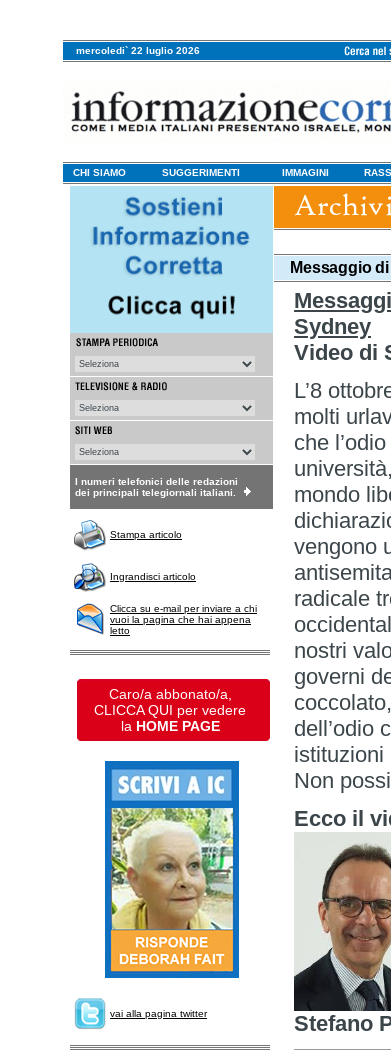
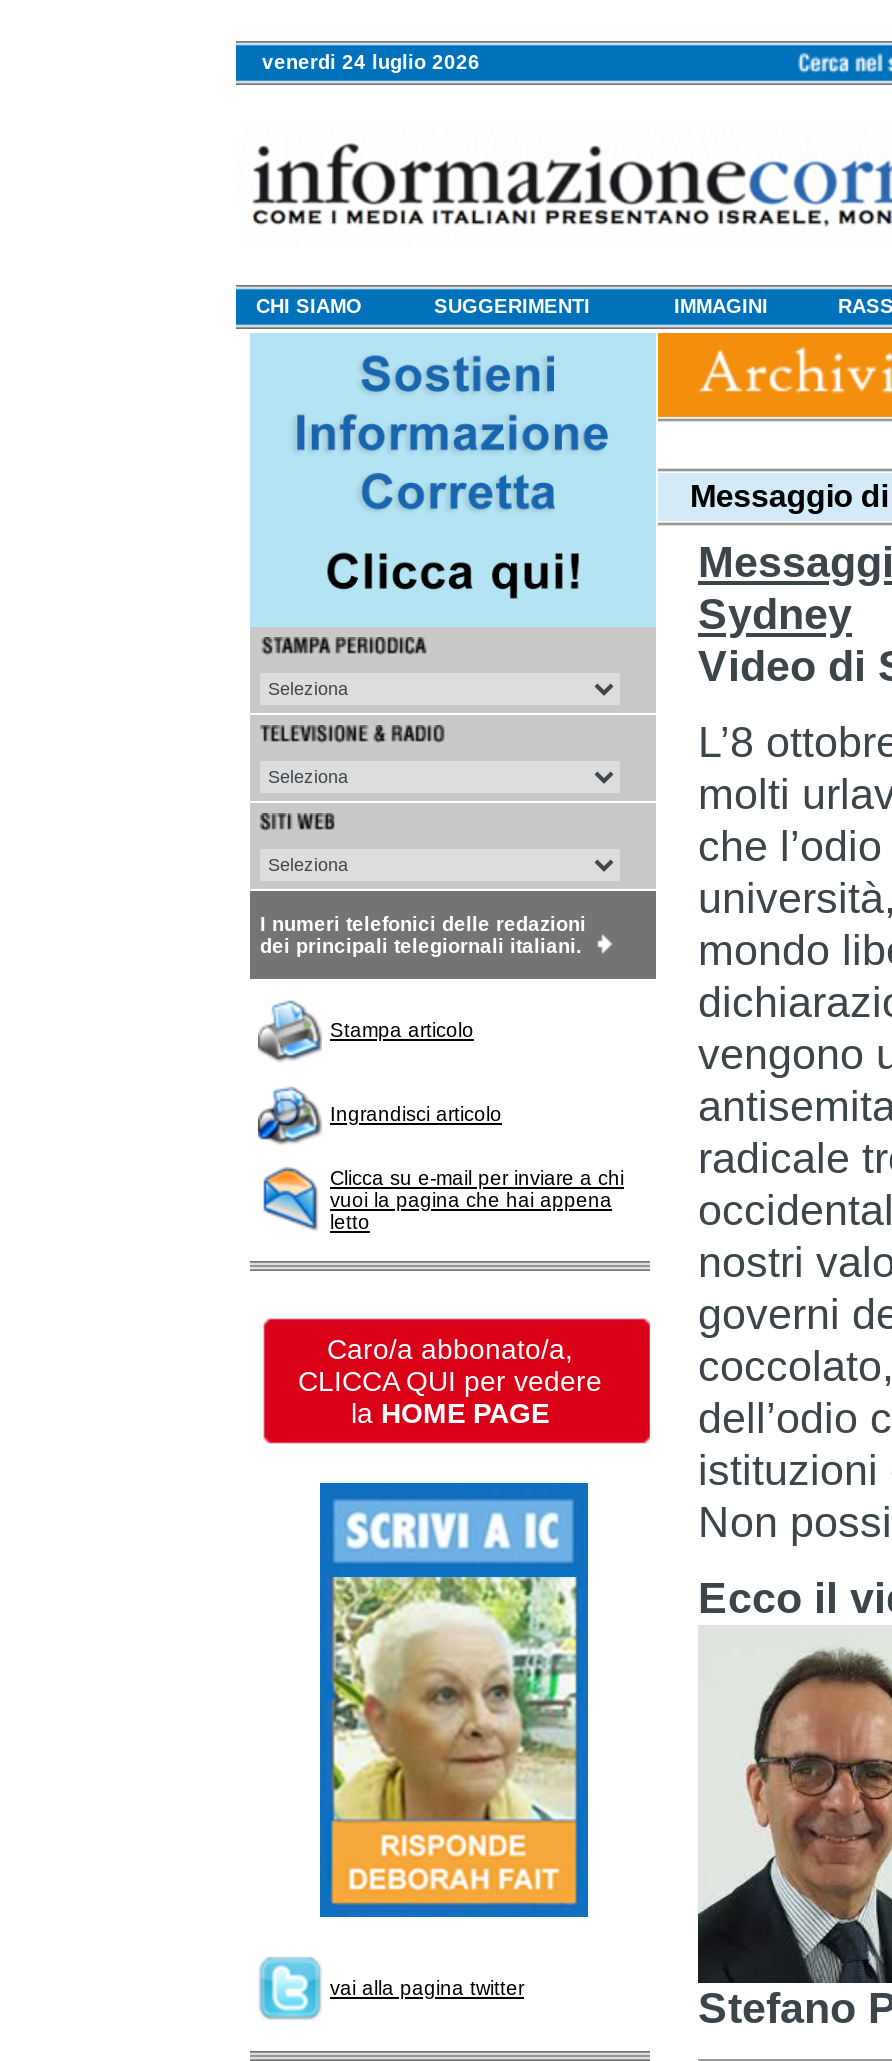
[76,45,200,56] mercoledi` 22 luglio 2026 -> [262,51,480,73] venerdi 24 luglio 2026

